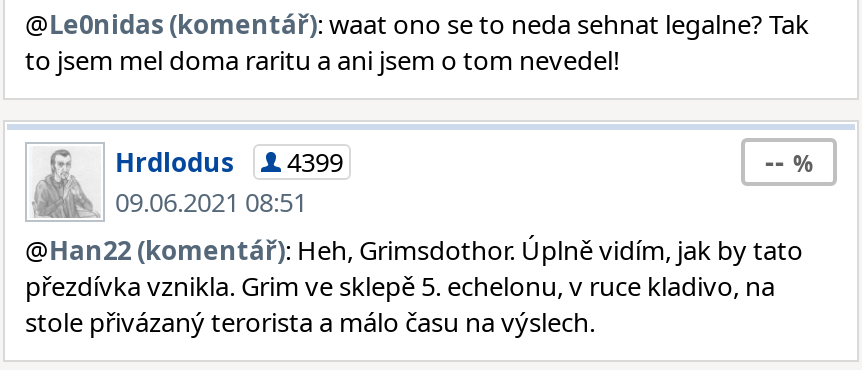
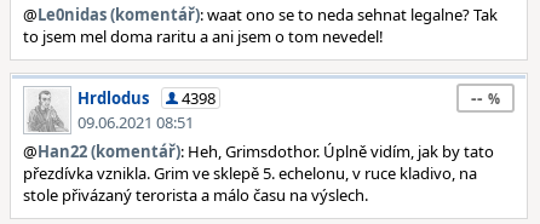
[115,144,343,180] Hrdlodus 4399 -> [77,87,216,109] Hrdlodus 4398

